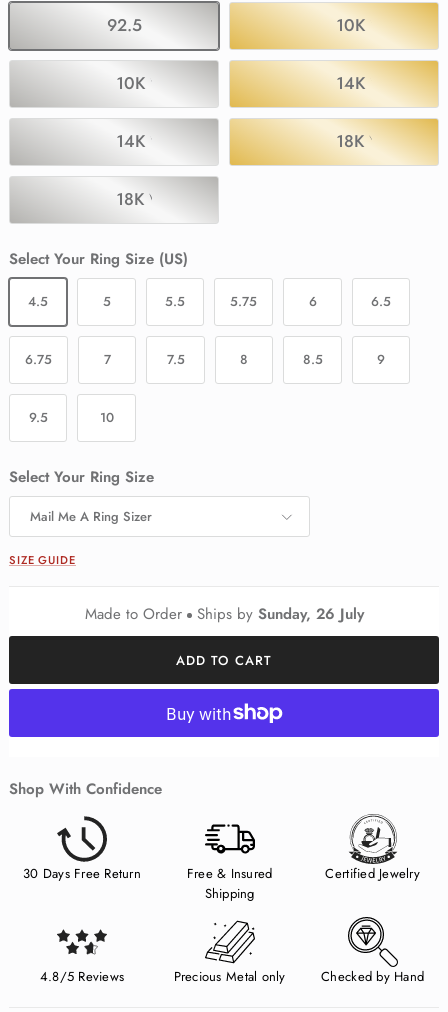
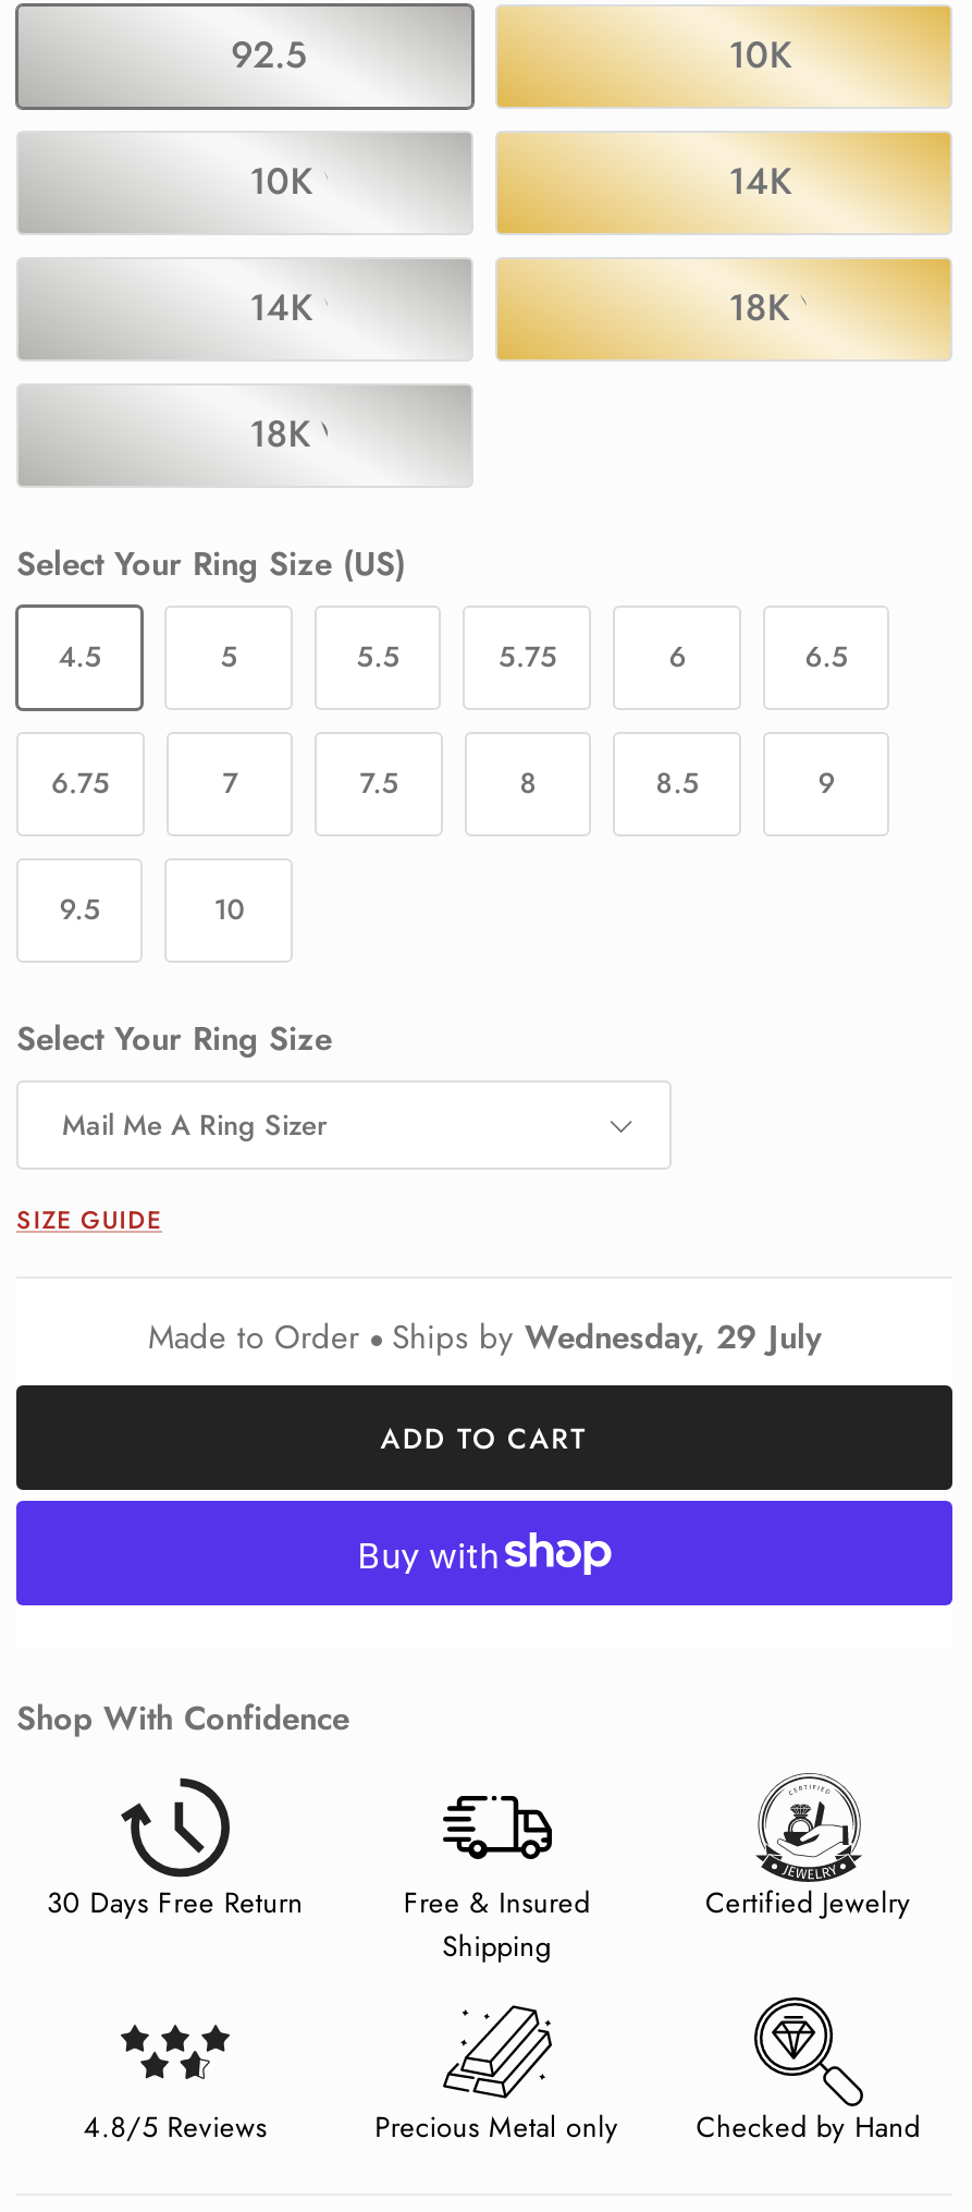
[84,603,363,625] Made to Order Ships by Sunday, 26 July -> [148,1314,821,1362] Made to Order Ships by Wednesday, 29 July

